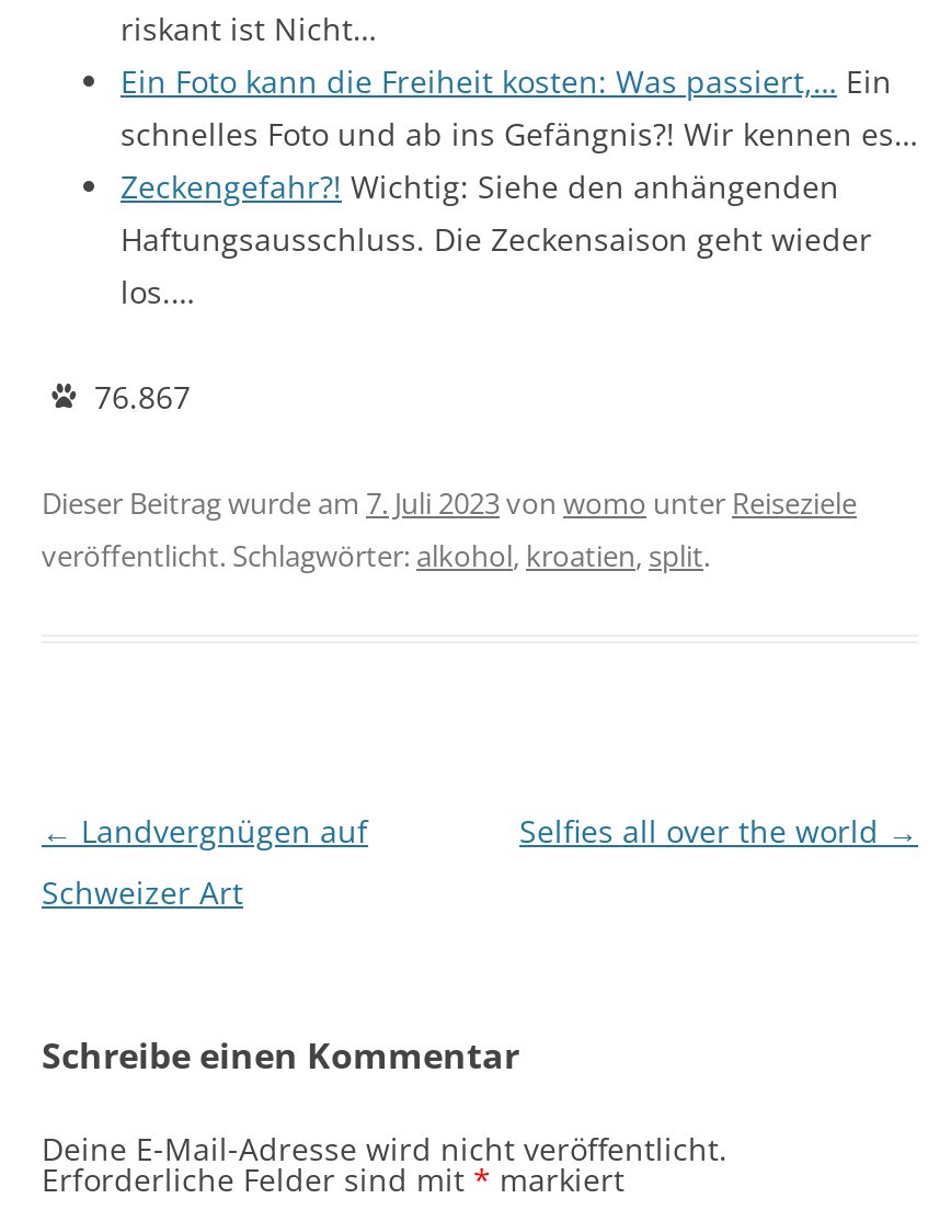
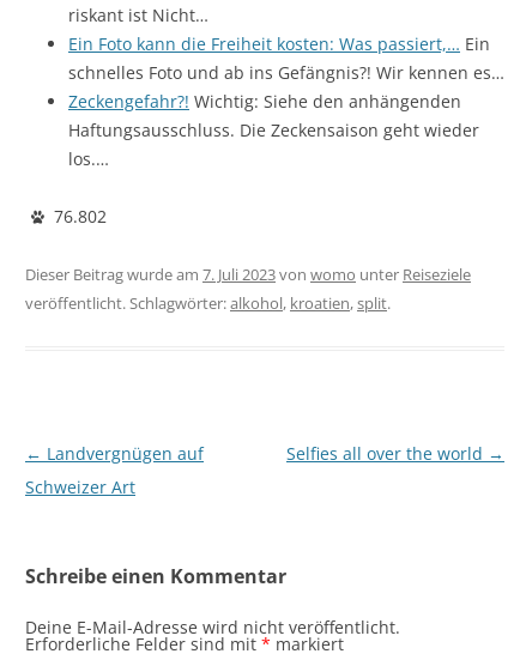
[94,376,191,418] 76.867 -> [54,205,107,228] 76.802

